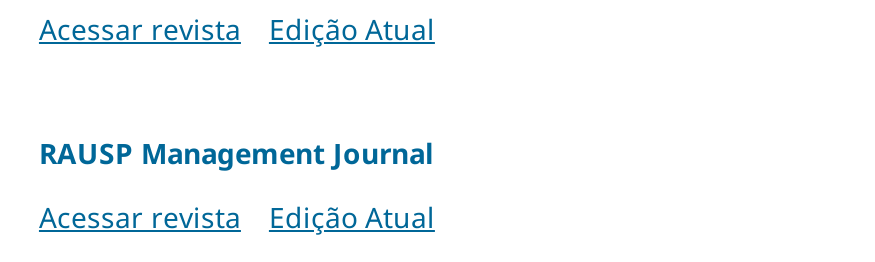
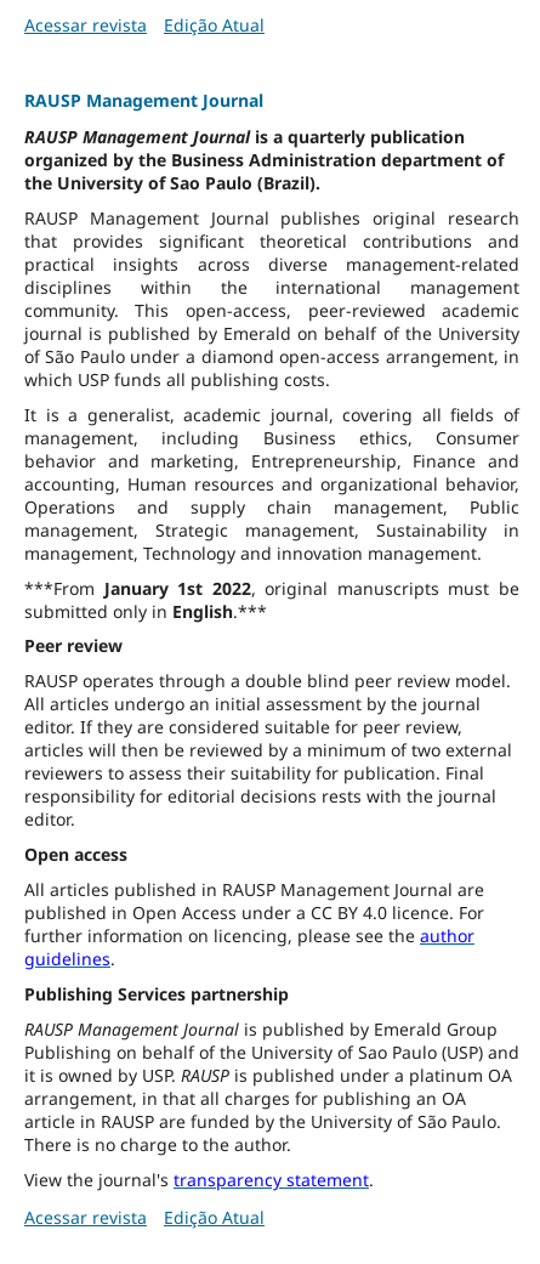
none -> [24,124,519,1192] RAUSP Management Journal is a quarterly publication | organized by the Business Administration department of | the University of Sao Paulo (Brazil). | RAUSP Management Journal publishes original research | that provides significant theoretical contributions and | practical insights across diverse management-related | disciplines within the international management | community. This open-access, peer-reviewed academic | journal is published by Emerald on behalf of the University | of São Paulo under a diamond open-access arrangement, in | which USP funds all publishing costs. | It is a generalist, academic journal, covering all fields of | management, including Business ethics, Consumer | behavior and marketing, Entrepreneurship, Finance and | accounting, Human resources and organizational behavior, | Operations and supply chain management, Public | management, Strategic management, Sustainability in | management, Technology and innovation management. | ***From January 1st 2022, original manuscripts must be | submitted only in English.*** | Peer review | RAUSP operates through a double blind peer review model. | All articles undergo an initial assessment by the journal | editor. If they are considered suitable for peer review, | articles will then be reviewed by a minimum of two external | reviewers to assess their suitability for publication. Final | responsibility for editorial decisions rests with the journal | editor. | Open access | All articles published in RAUSP Management Journal are | published in Open Access under a CC BY 4.0 licence. For | further information on licencing, please see the author | guidelines. | Publishing Services partnership | RAUSP Management Journal is published by Emerald Group | Publishing on behalf of the University of Sao Paulo (USP) and | it is owned by USP. RAUSP is published under a platinum OA | arrangement, in that all charges for publishing an OA | article in RAUSP are funded by the University of São Paulo. | There is no charge to the author. | View the journal's transparency statement.

